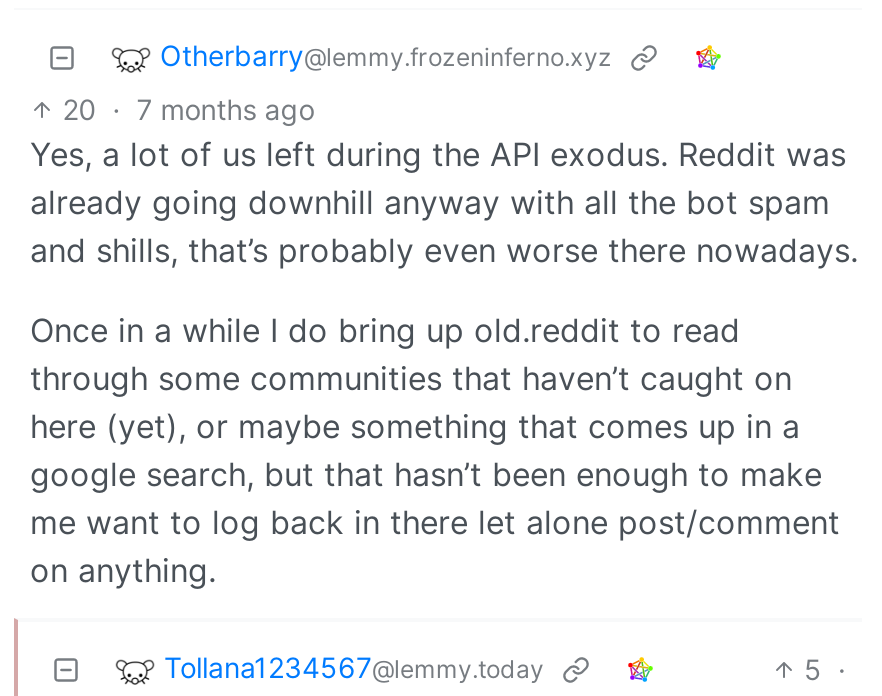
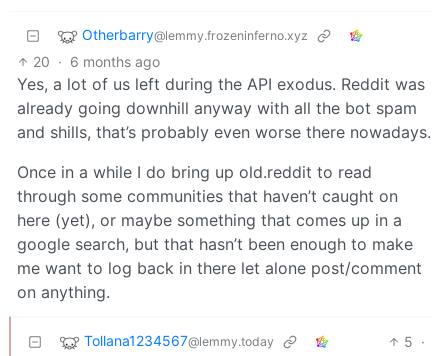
[62,92,314,126] 20 · 7 months ago -> [33,53,160,70] 20 · 6 months ago

